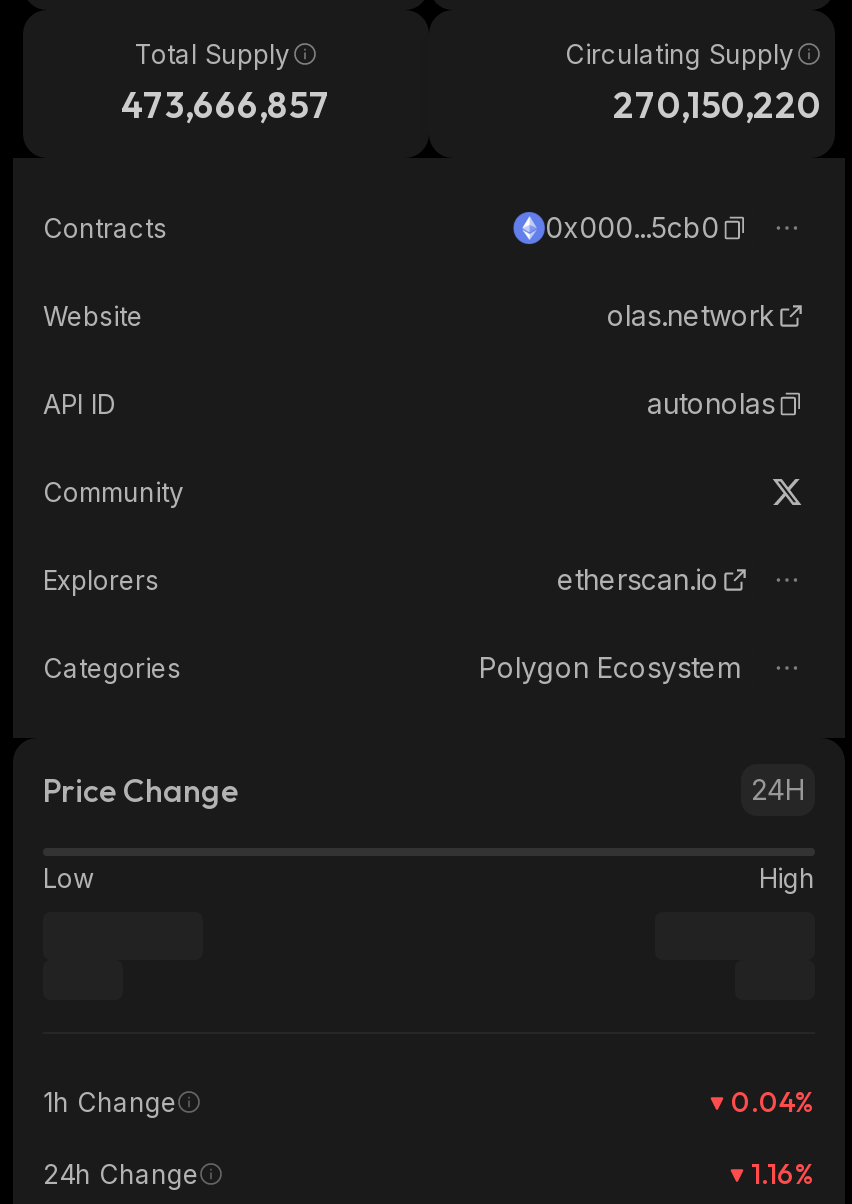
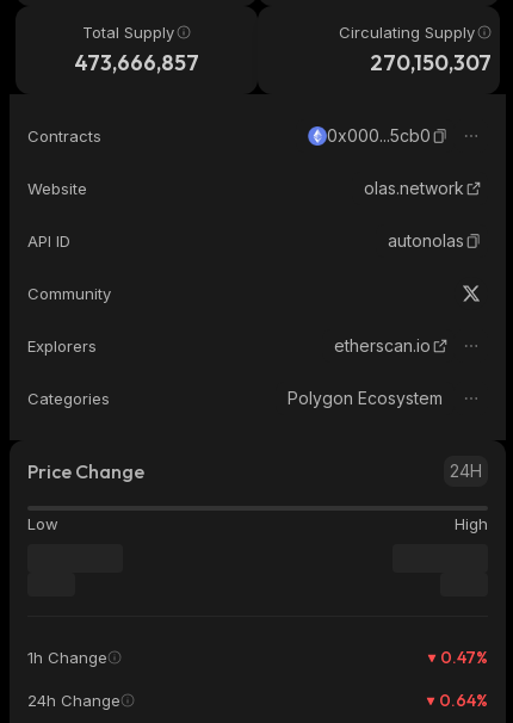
[613,82,821,128] 270,150,220 -> [370,49,492,76] 270,150,307
[731,1084,815,1120] 0.04% -> [440,647,488,668] 0.47%
[751,1156,815,1192] 1.16% -> [439,690,488,711] 0.64%

